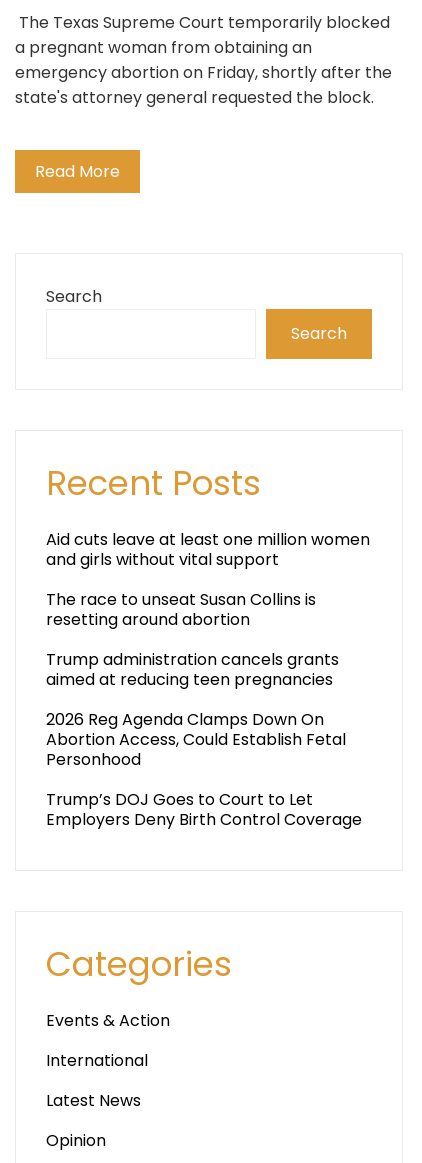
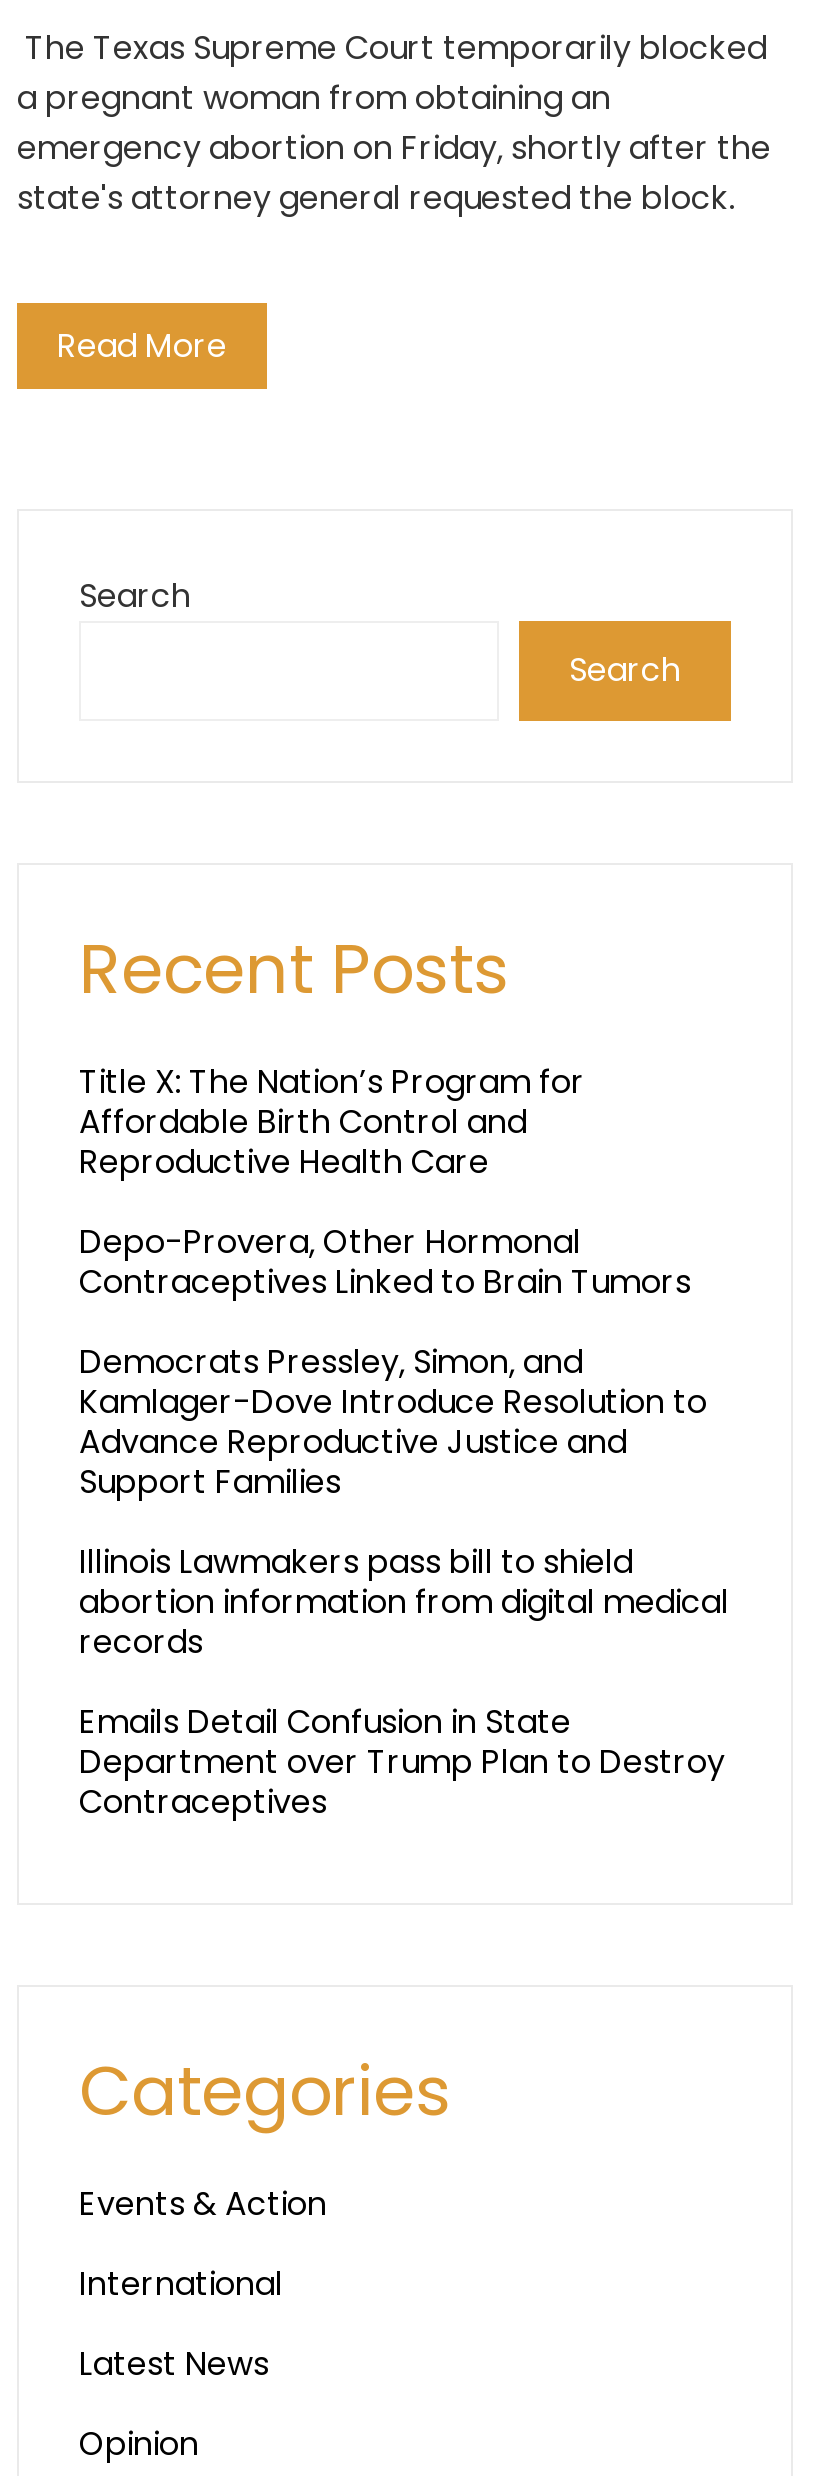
[46,528,370,571] Aid cuts leave at least one million women | and girls without vital support -> [79,1059,585,1185] Title X: The Nation’s Program for | Affordable Birth Control and | Reproductive Health Care
[46,588,316,631] The race to unseat Susan Collins is | resetting around abortion -> [79,1219,691,1305] Depo-Provera, Other Hormonal | Contraceptives Linked to Brain Tumors
[46,648,339,691] Trump administration cancels grants | aimed at reducing teen pregnancies -> [79,1339,707,1505] Democrats Pressley, Simon, and | Kamlager-Dove Introduce Resolution to | Advance Reproductive Justice and | Support Families
[46,708,346,771] 2026 Reg Agenda Clamps Down On | Abortion Access, Could Establish Fetal | Personhood -> [79,1539,729,1665] Illinois Lawmakers pass bill to shield | abortion information from digital medical | records
[46,788,362,831] Trump’s DOJ Goes to Court to Let | Employers Deny Birth Control Coverage -> [79,1699,725,1825] Emails Detail Confusion in State | Department over Trump Plan to Destroy | Contraceptives

